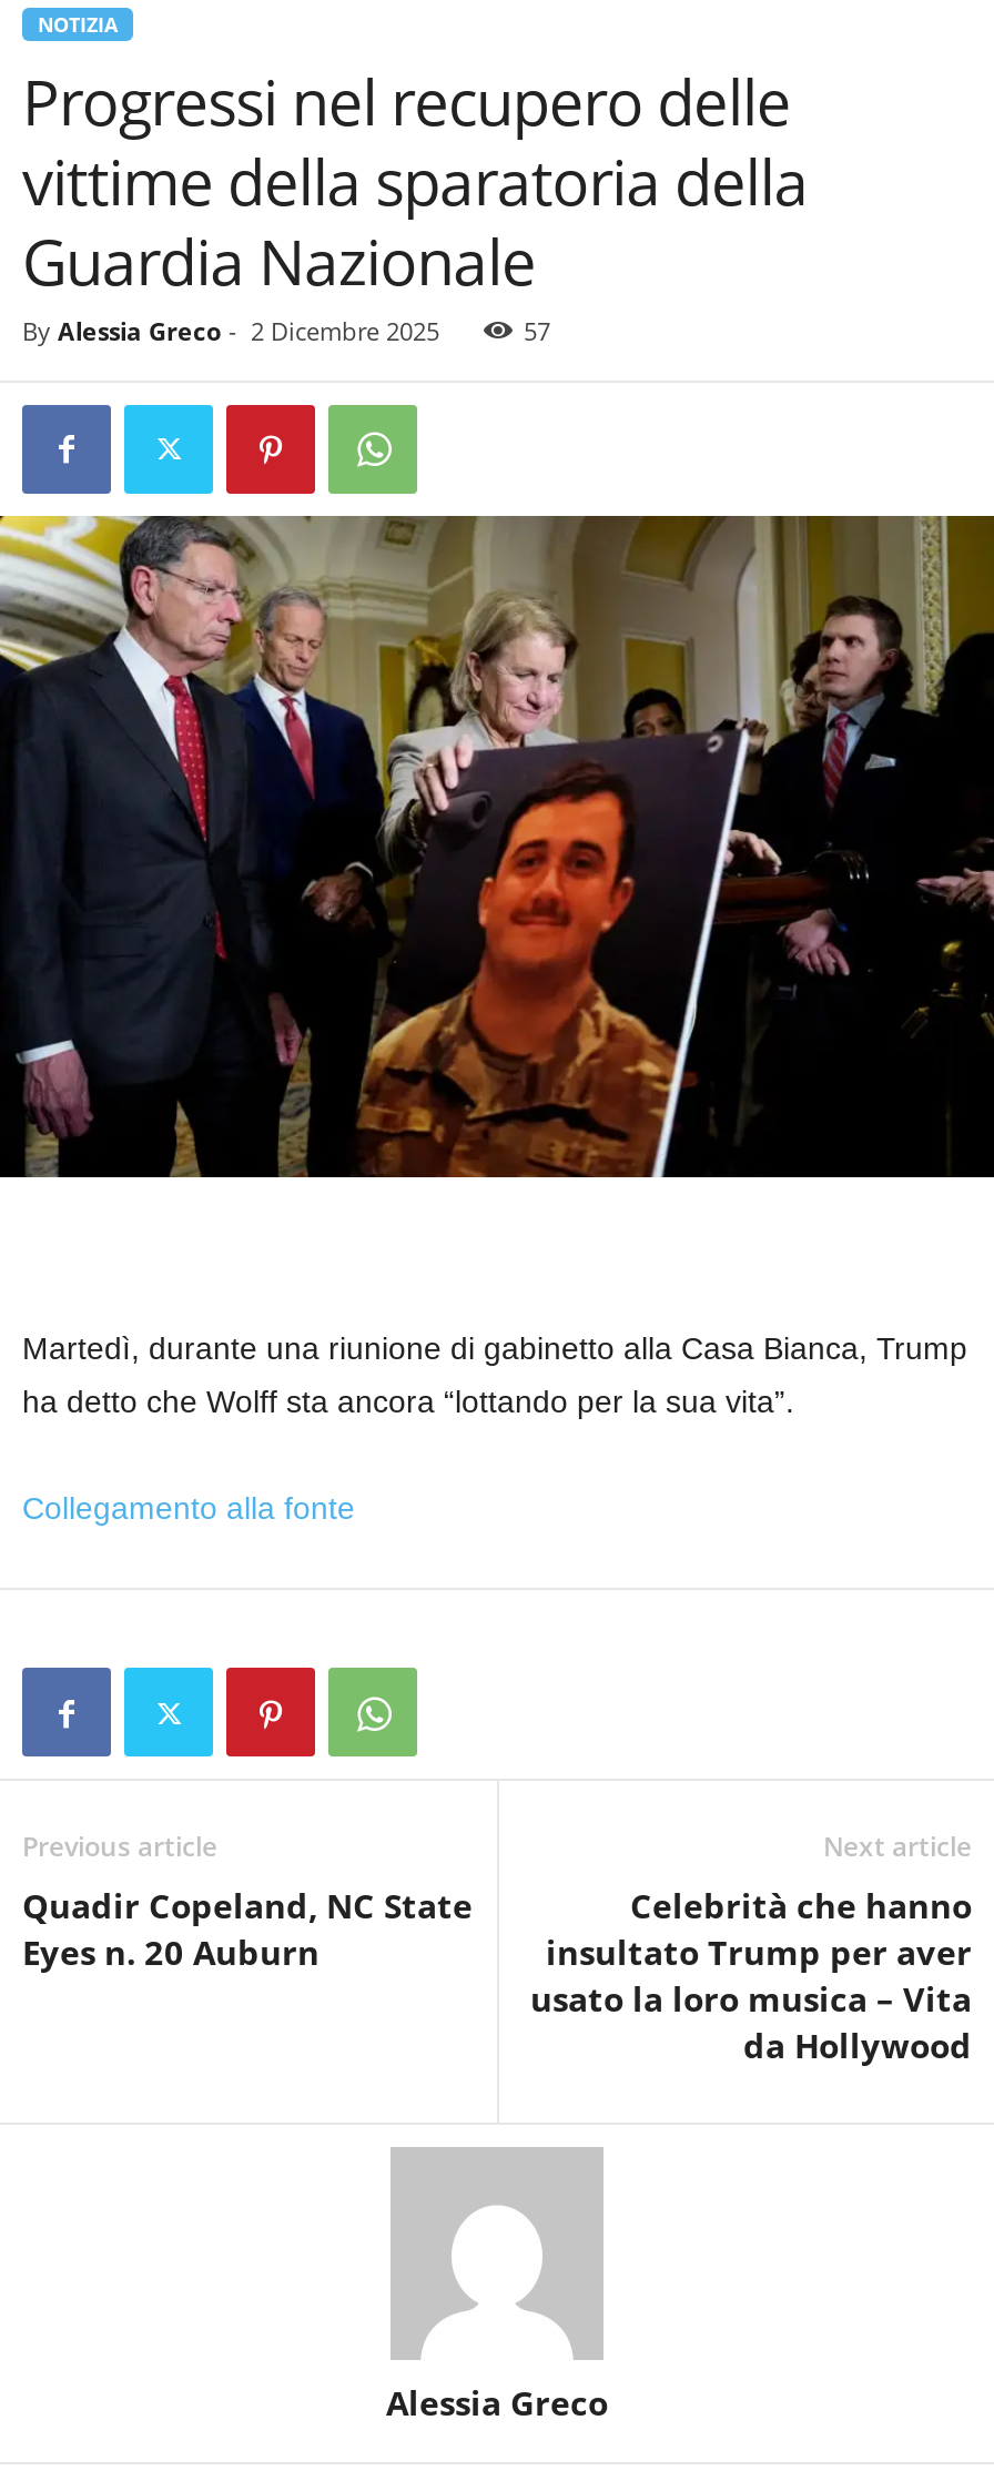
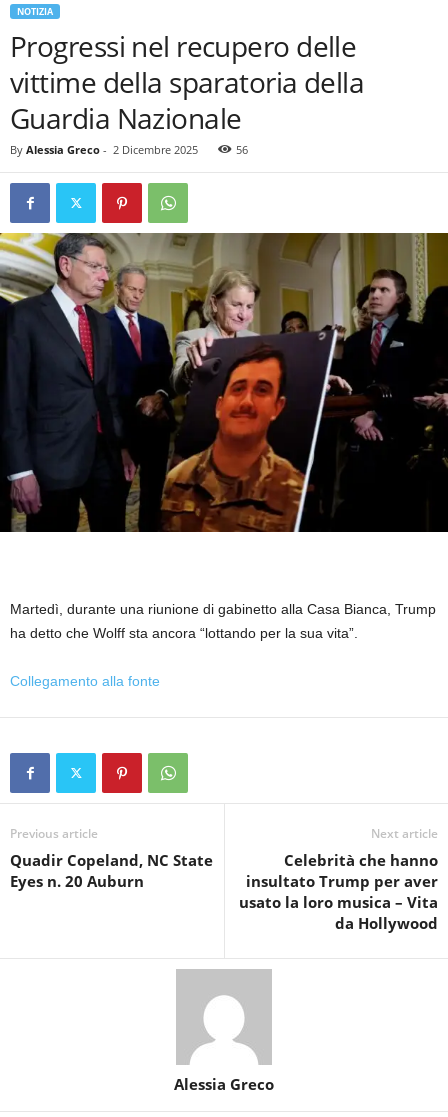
[524,314,550,347] 57 -> [236,142,248,157] 56

